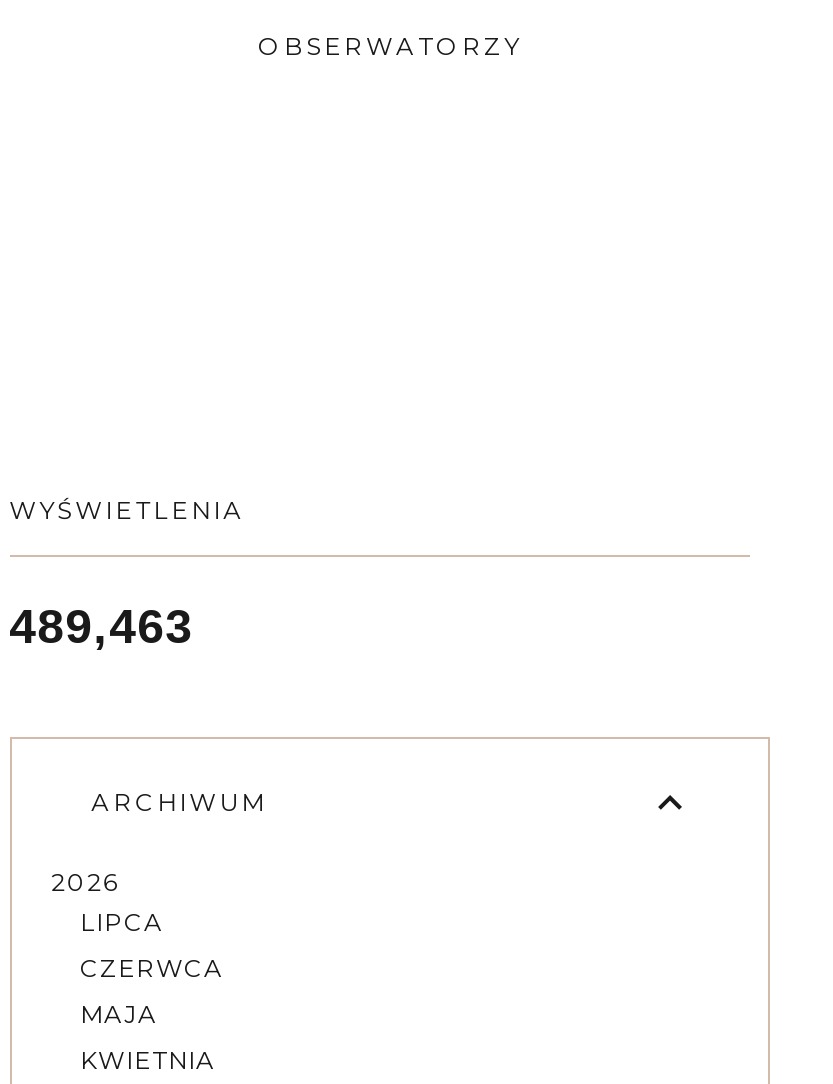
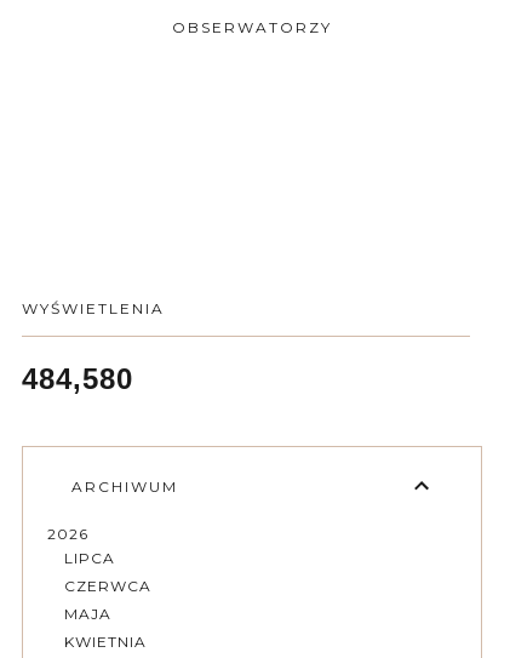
[9,598,193,652] 489,463 -> [21,363,133,396] 484,580

